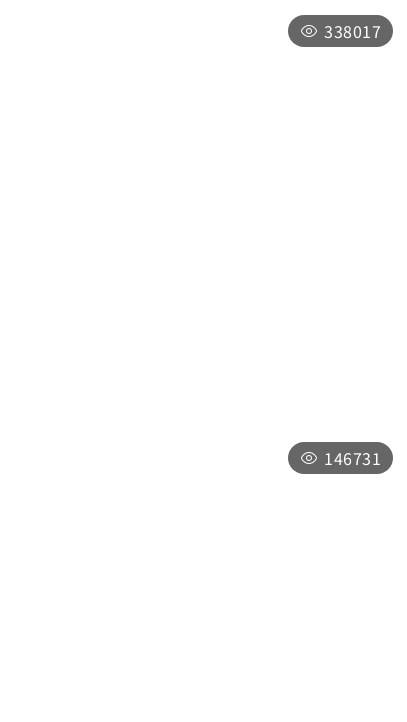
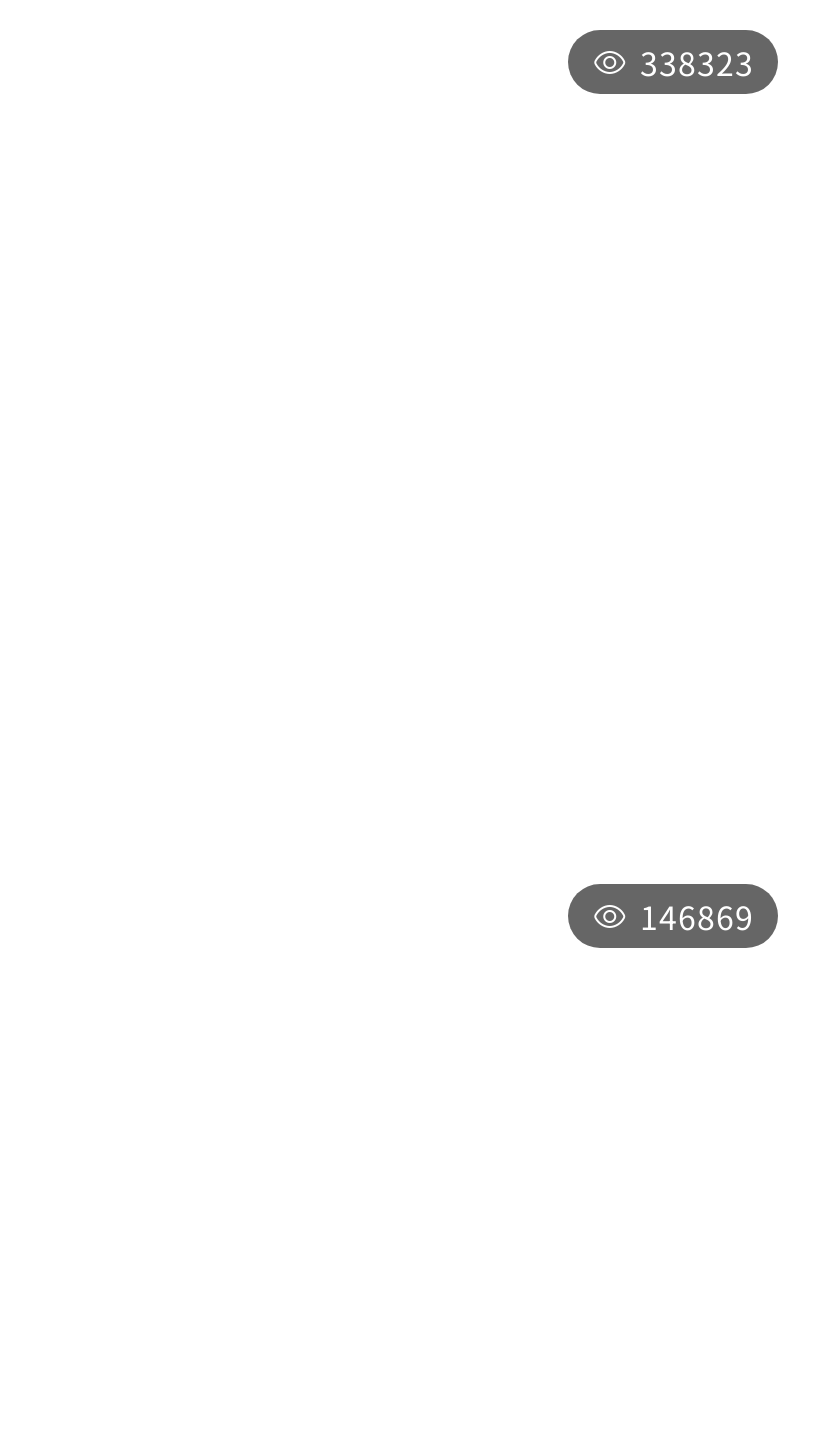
[324,19,381,43] 338017 -> [640,38,754,86] 338323
[324,446,381,470] 146731 -> [640,893,754,941] 146869

